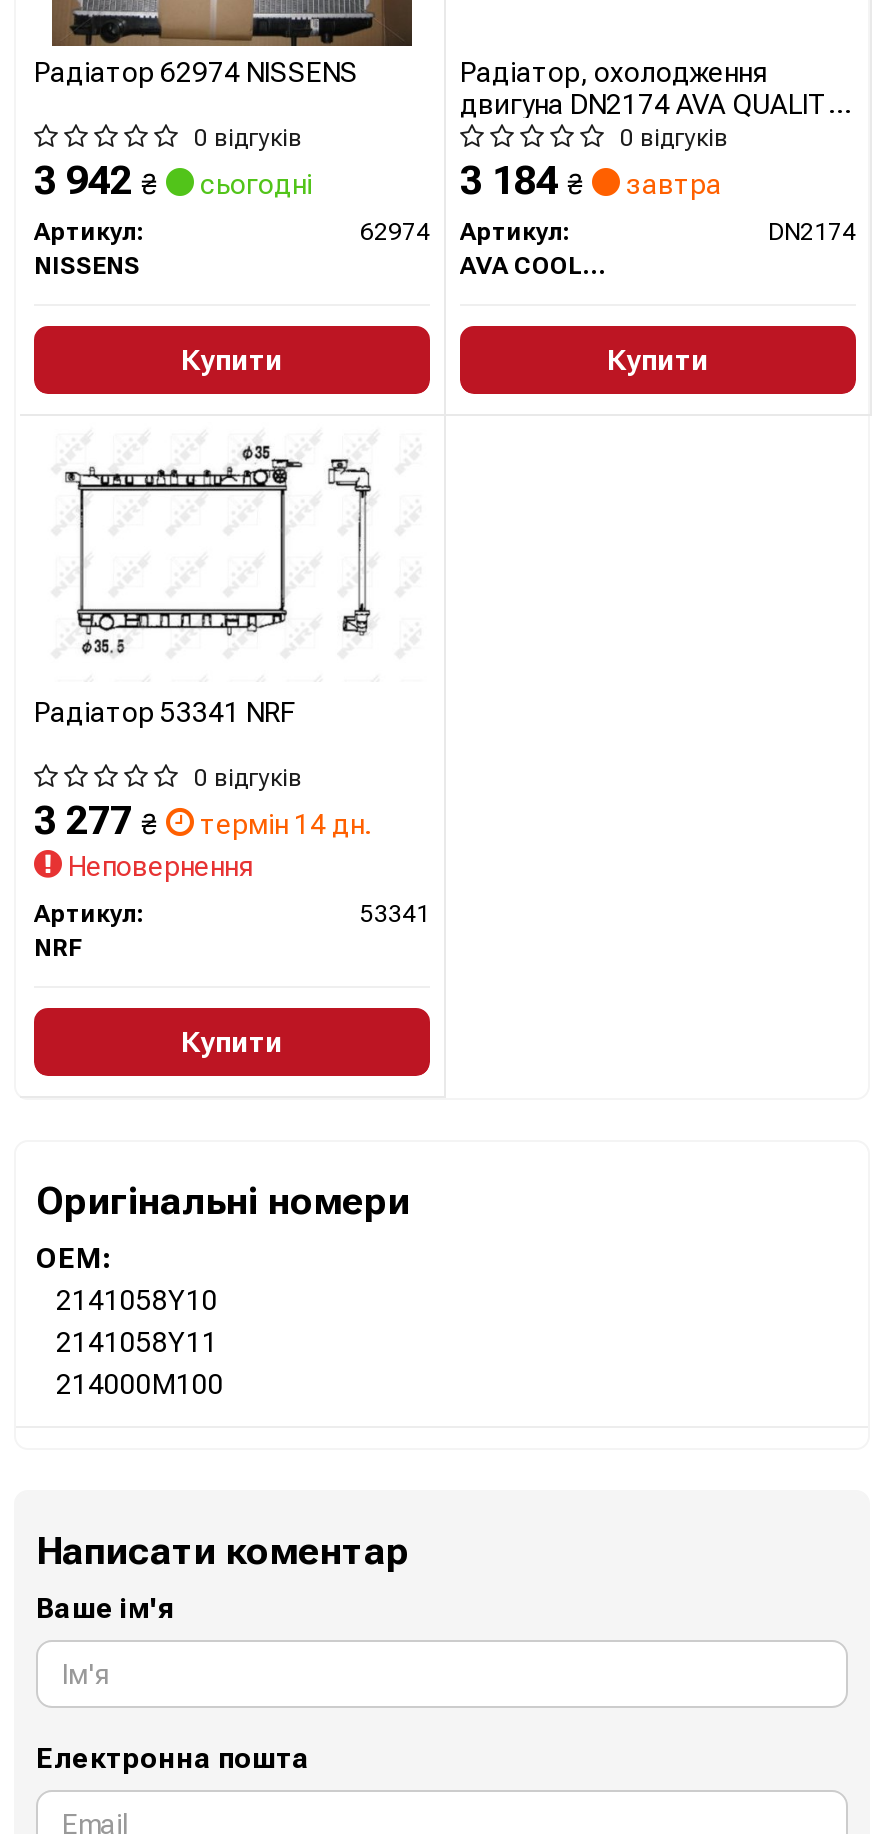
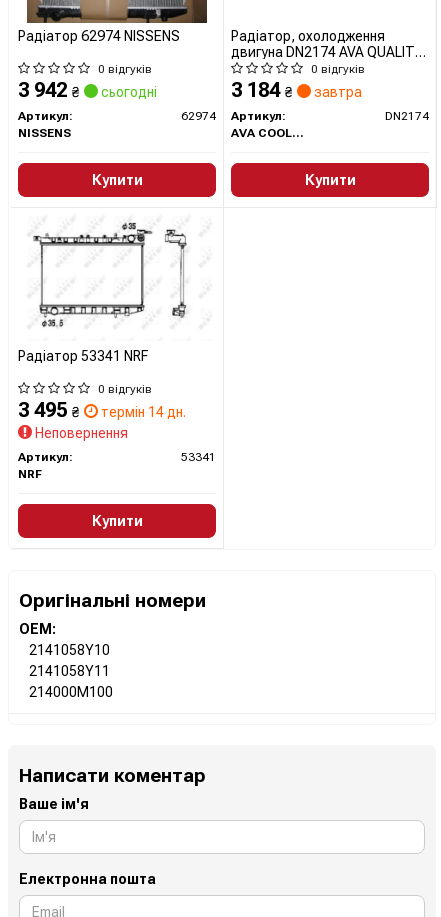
[34,795,370,843] 3 277 ₴ термін 14 дн. -> [18,397,186,421] 3 495 ₴ термін 14 дн.

